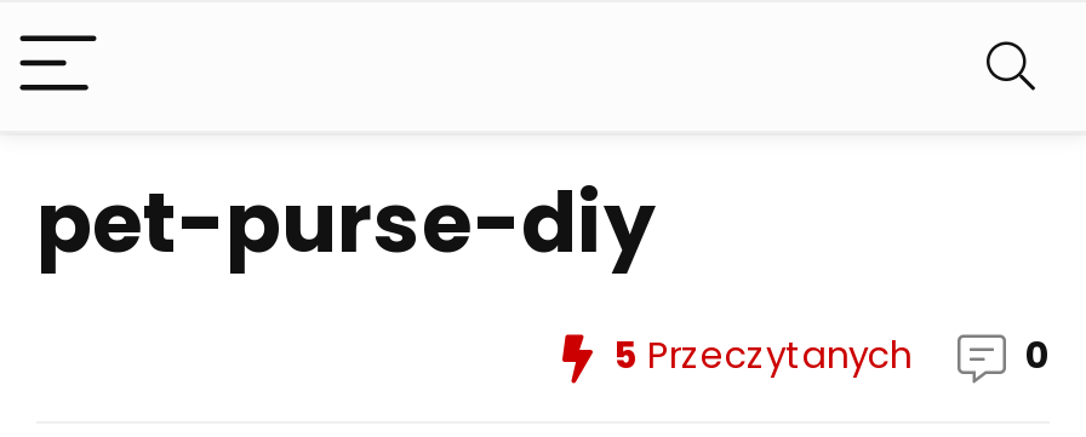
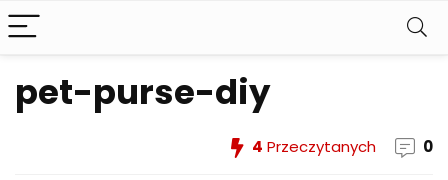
[613,329,911,380] 5 Przeczytanych -> [252,136,376,157] 4 Przeczytanych

